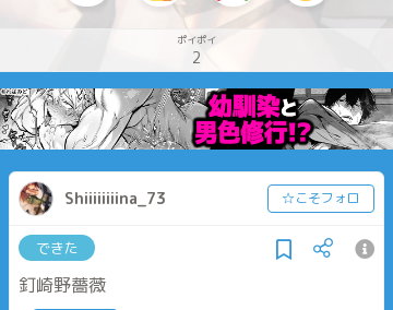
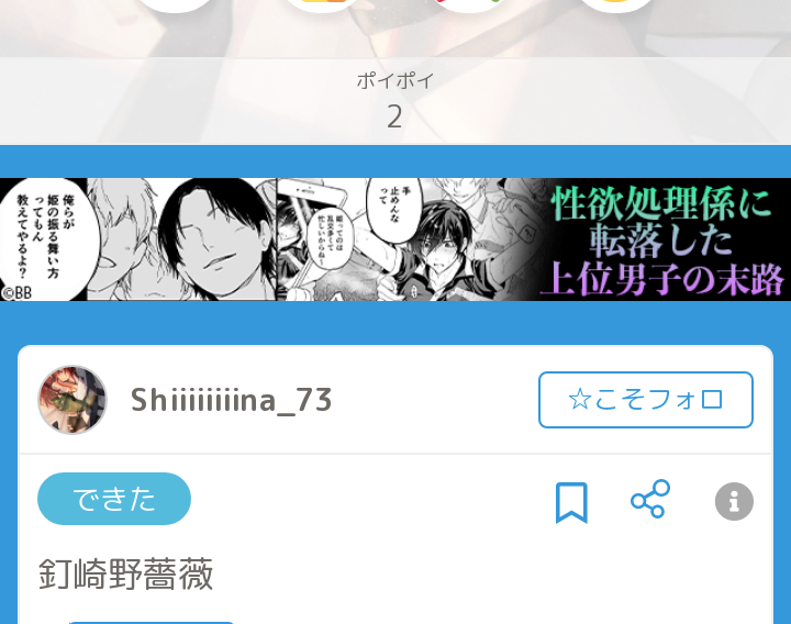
[3,87,390,151] [image] -> [7,176,784,303] [image]

